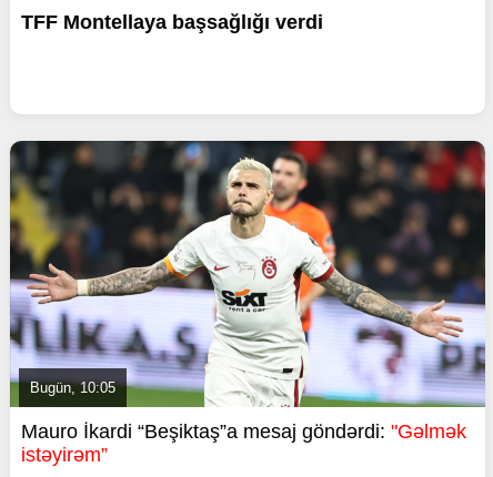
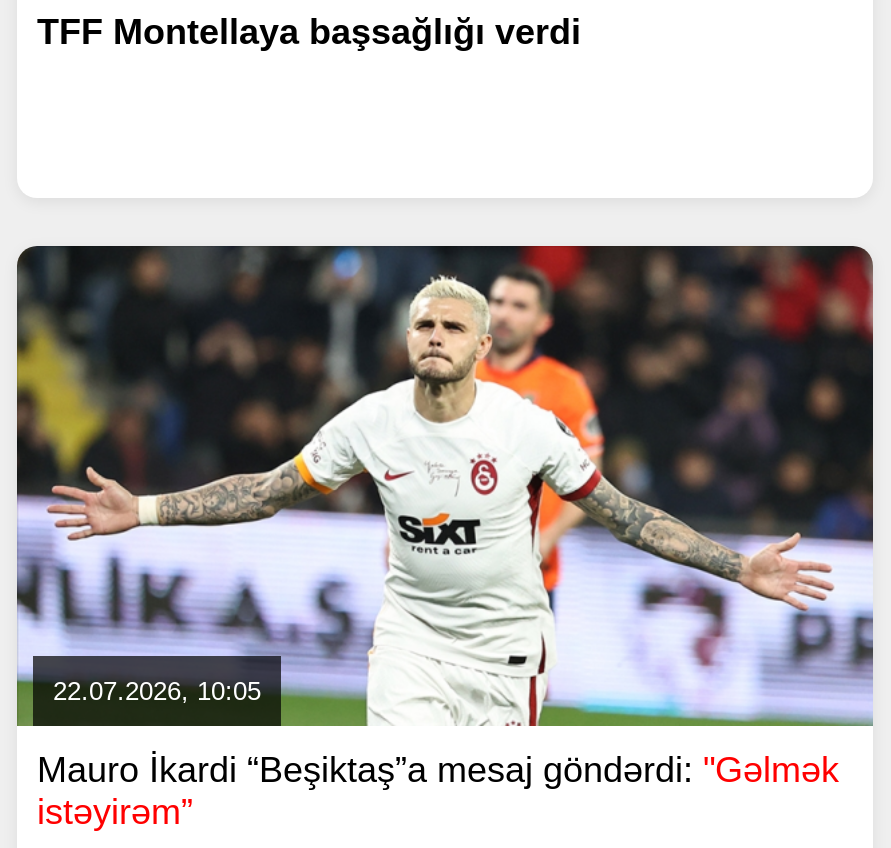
[30,379,115,396] Bugün, 10:05 -> [53,676,261,706] 22.07.2026, 10:05

